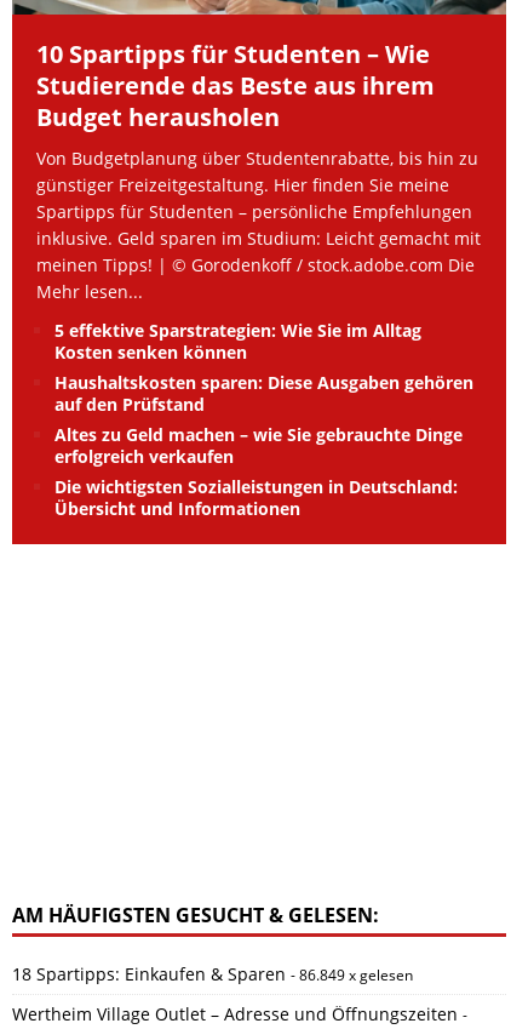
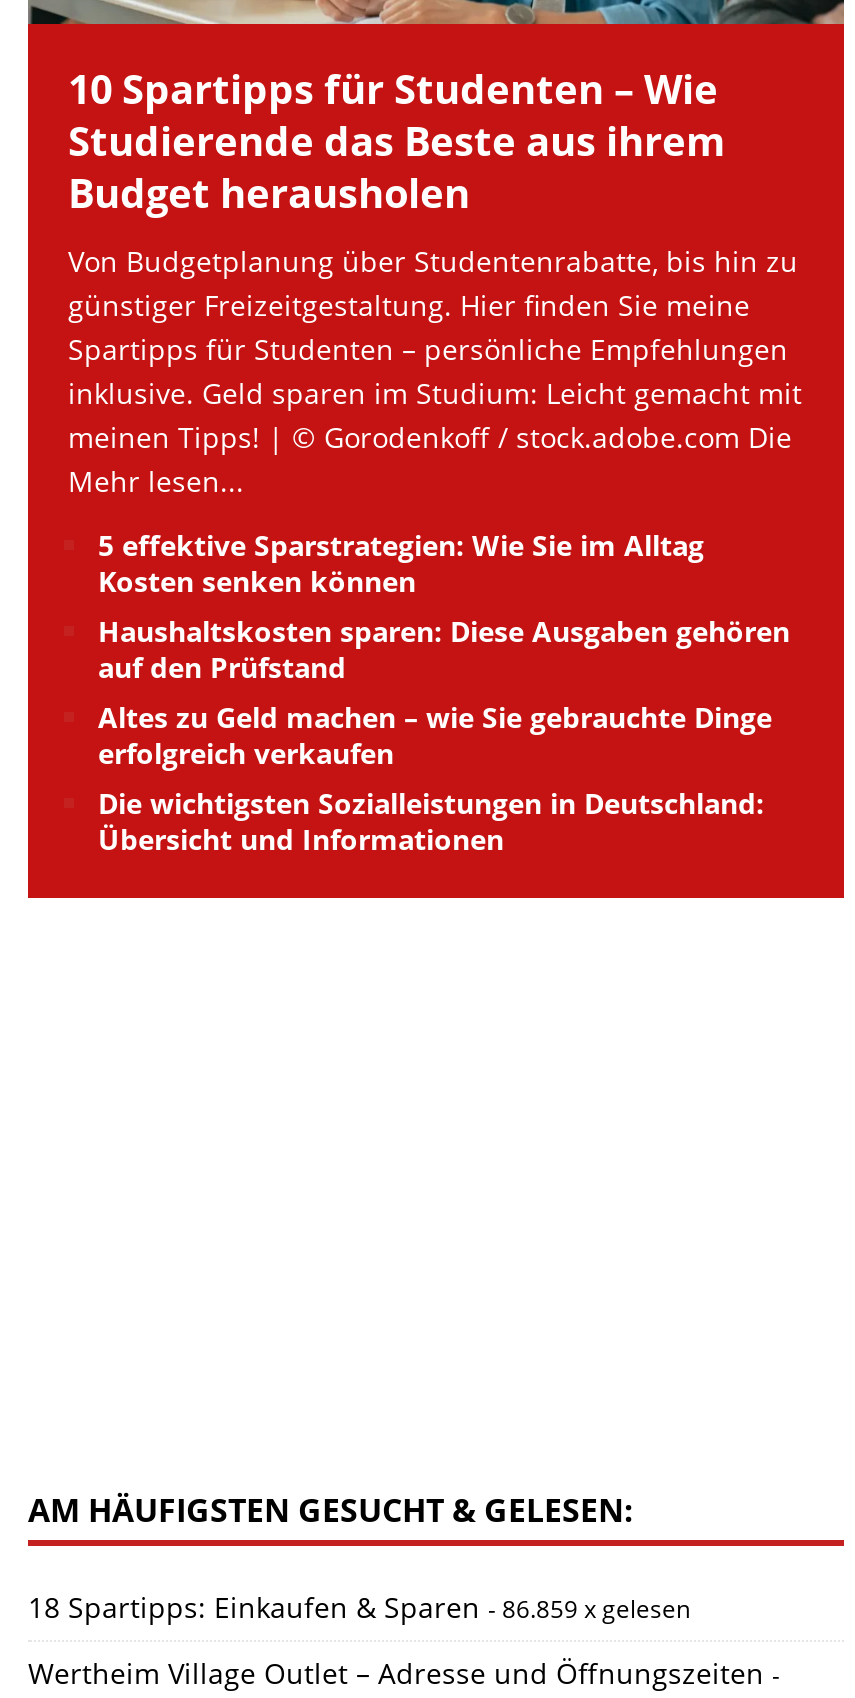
[12,963,413,986] 18 Spartipps: Einkaufen & Sparen - 86.849 x gelesen -> [28,1589,690,1627] 18 Spartipps: Einkaufen & Sparen - 86.859 x gelesen

